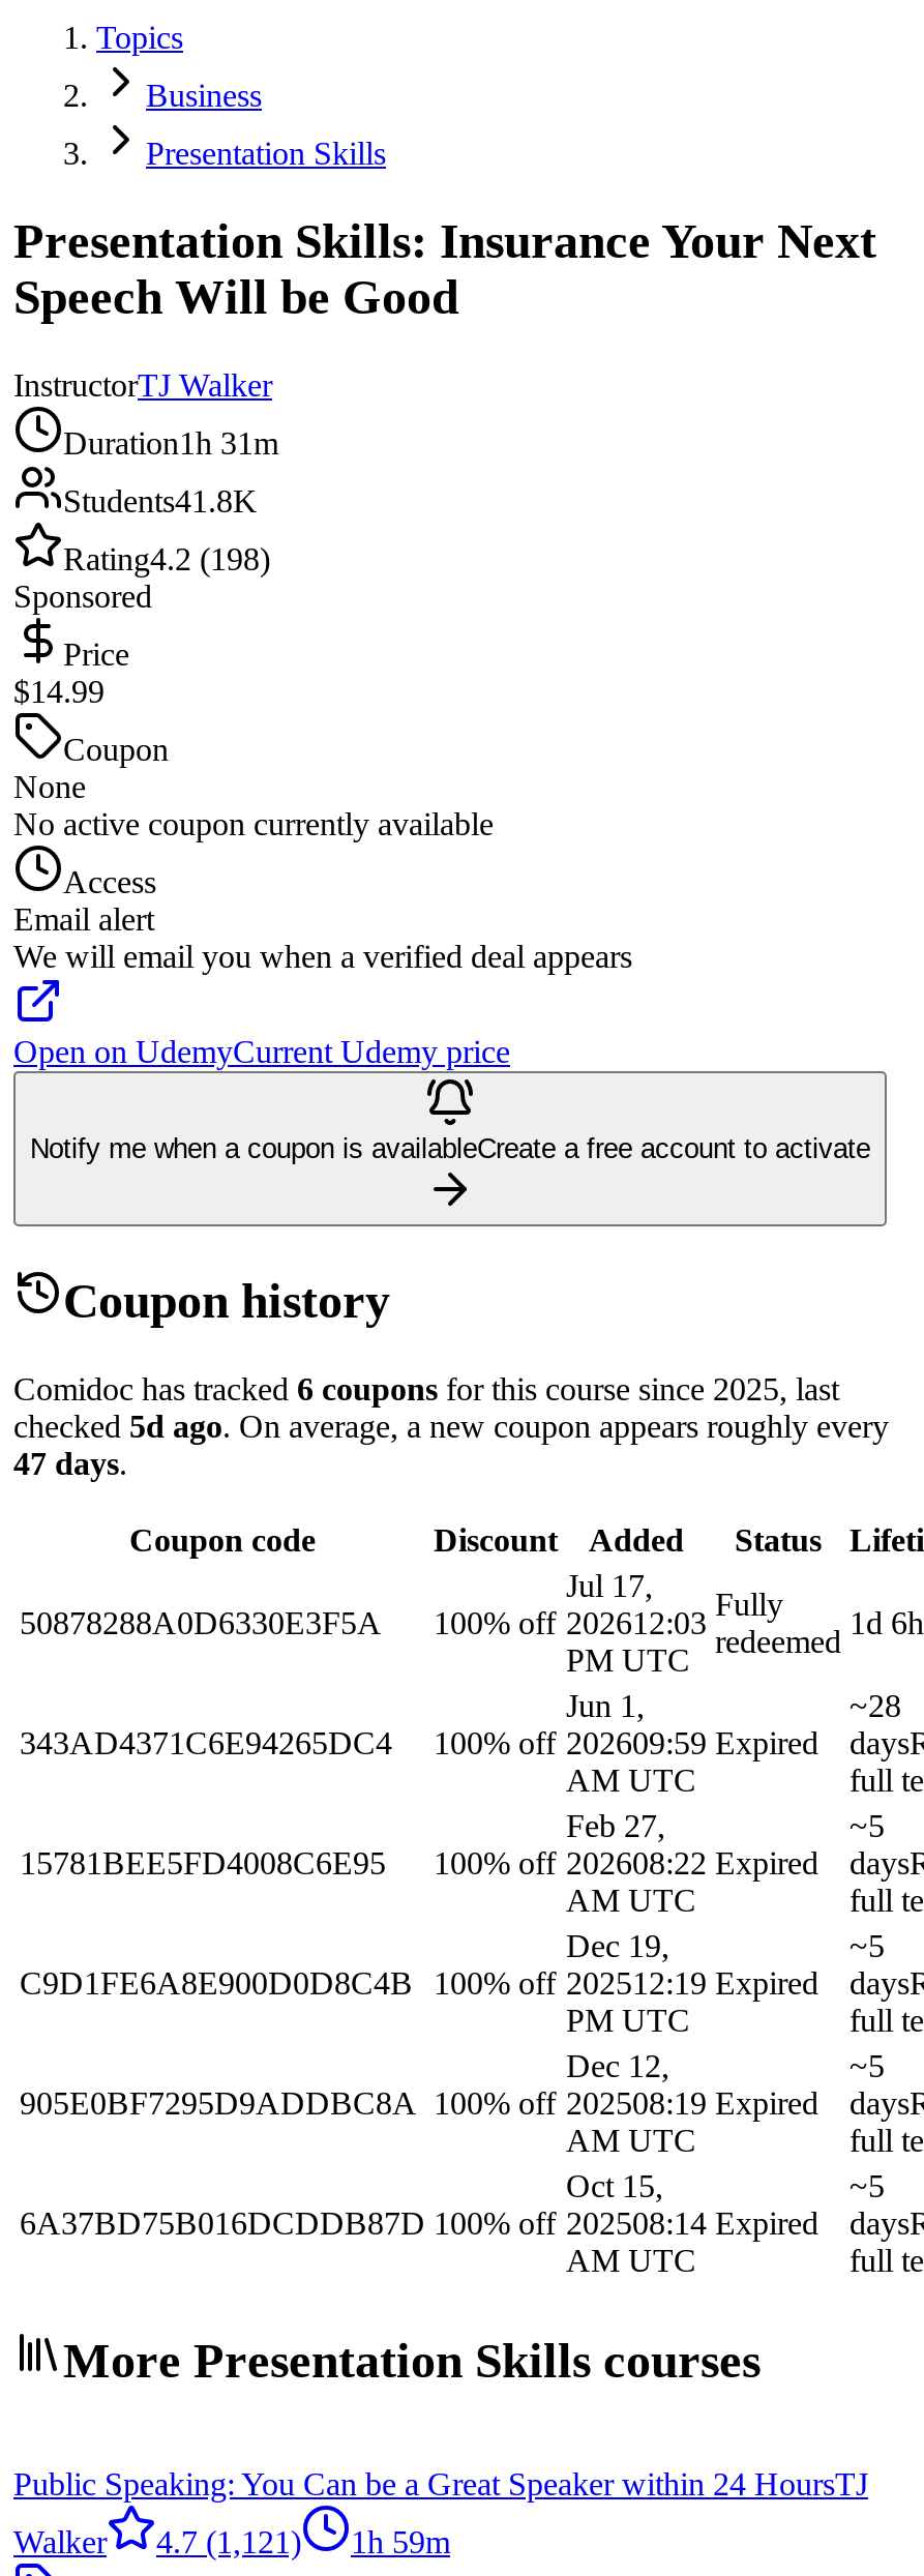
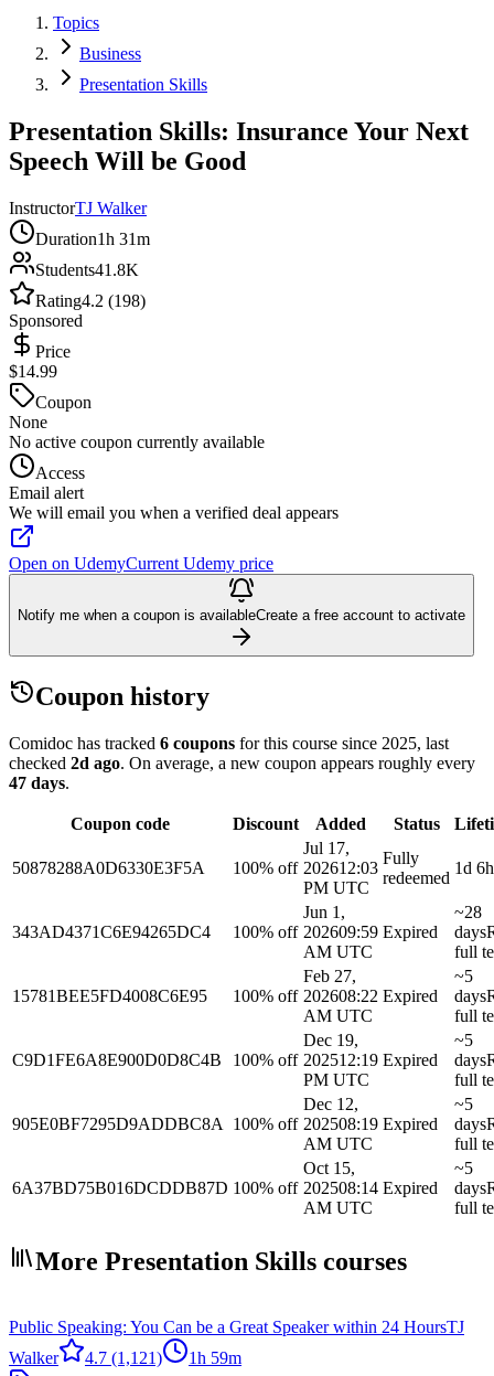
[13,1408,889,1443] checked 5d ago. On average, a new coupon appears roughly every -> [9,753,475,772] checked 2d ago. On average, a new coupon appears roughly every

